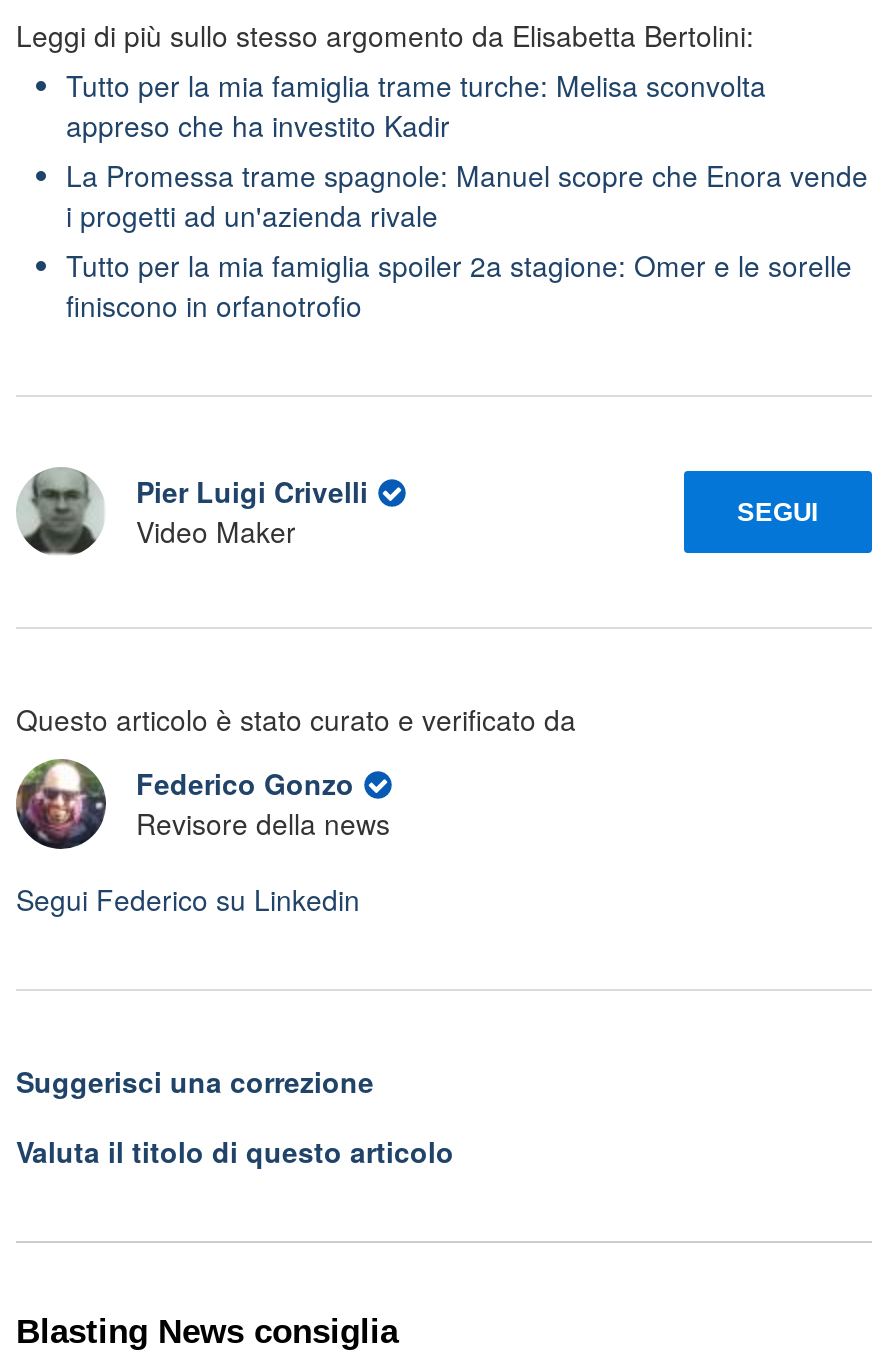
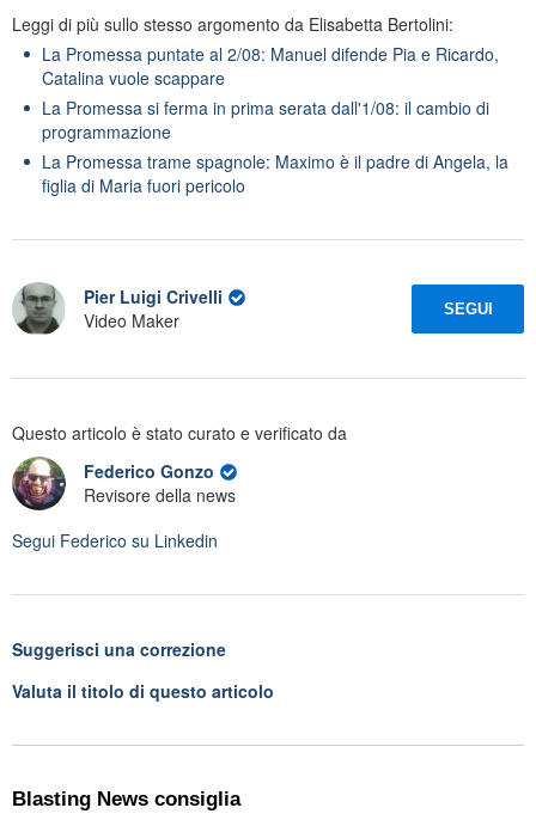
[66,64,868,324] Tutto per la mia famiglia trame turche: Melisa sconvolta | appreso che ha investito Kadir | La Promessa trame spagnole: Manuel scopre che Enora vende | i progetti ad un'azienda rivale | Tutto per la mia famiglia spoiler 2a stagione: Omer e le sorelle | finiscono in orfanotrofio -> [42,41,508,197] La Promessa puntate al 2/08: Manuel difende Pia e Ricardo, | Catalina vuole scappare | La Promessa si ferma in prima serata dall'1/08: il cambio di | programmazione | La Promessa trame spagnole: Maximo è il padre di Angela, la | figlia di Maria fuori pericolo

